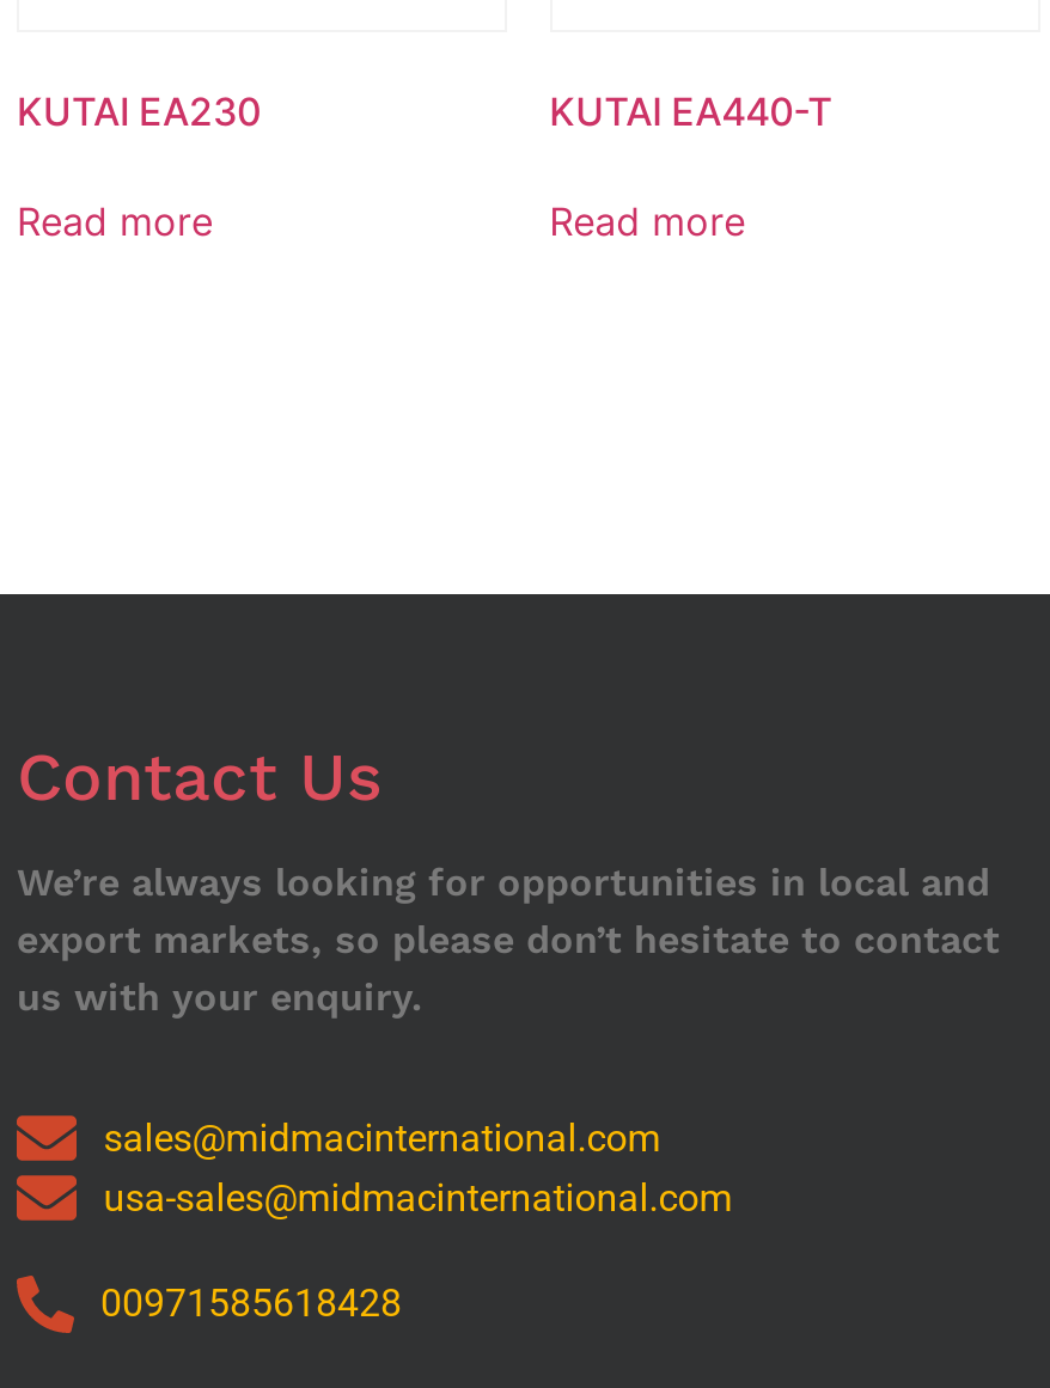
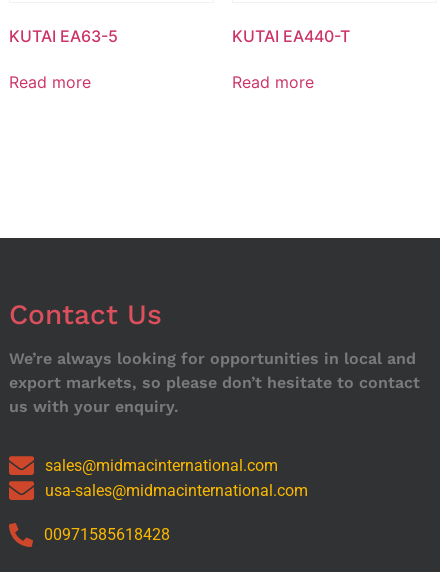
[17,88,261,136] KUTAI EA230 -> [9,26,118,46] KUTAI EA63-5

